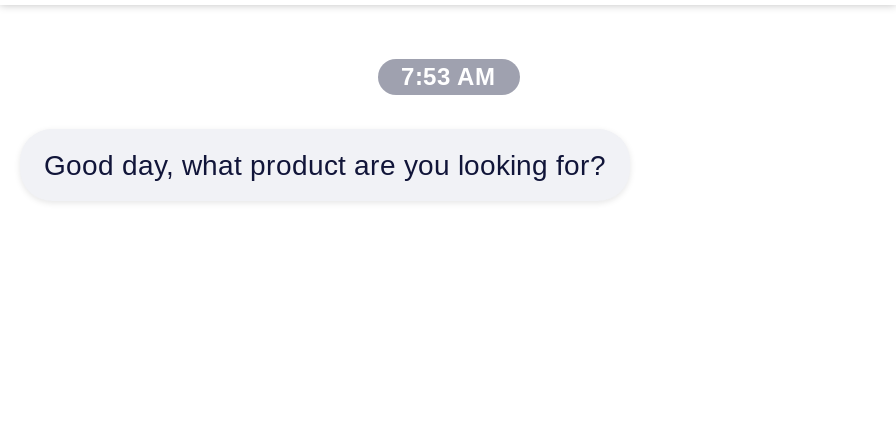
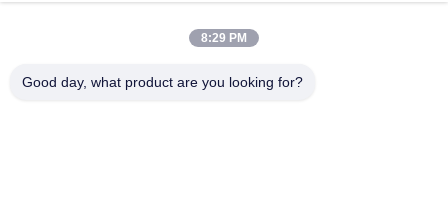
[401,63,495,91] 7:53 AM -> [201,31,247,45] 8:29 PM

